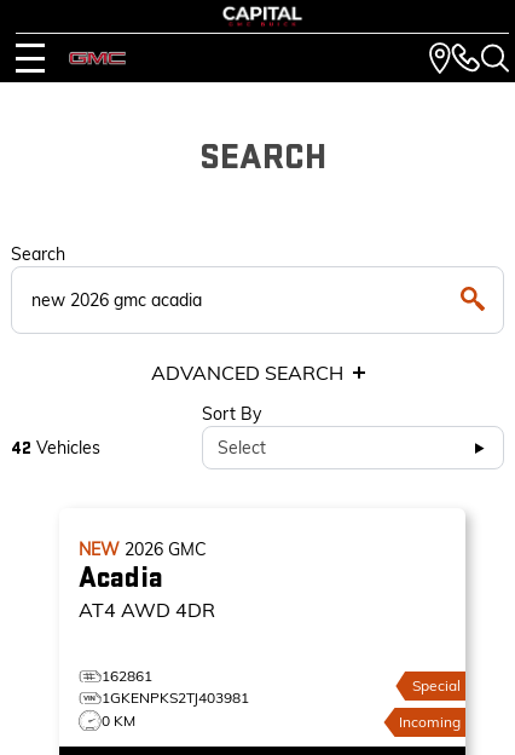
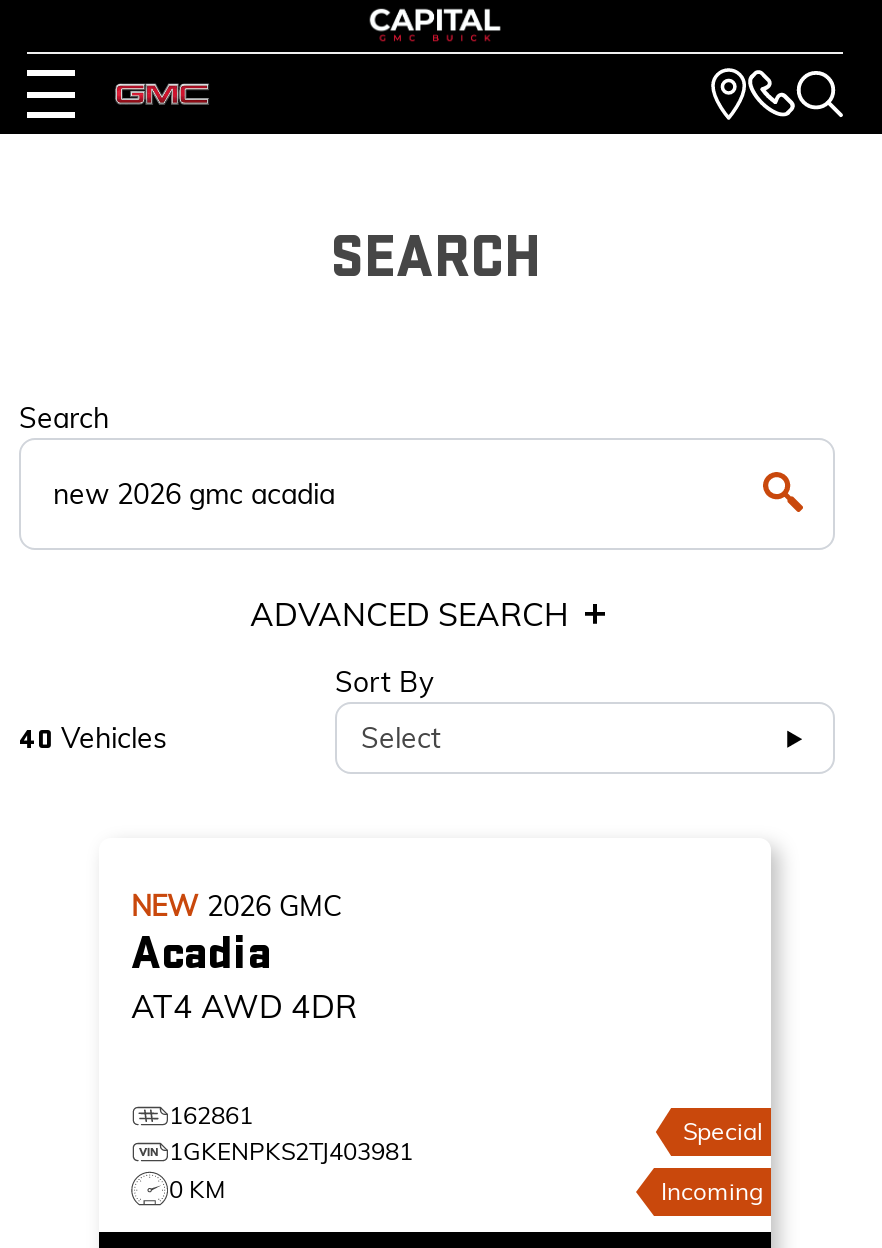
[11,436,100,458] 42 Vehicles -> [19,719,167,755] 40 Vehicles

